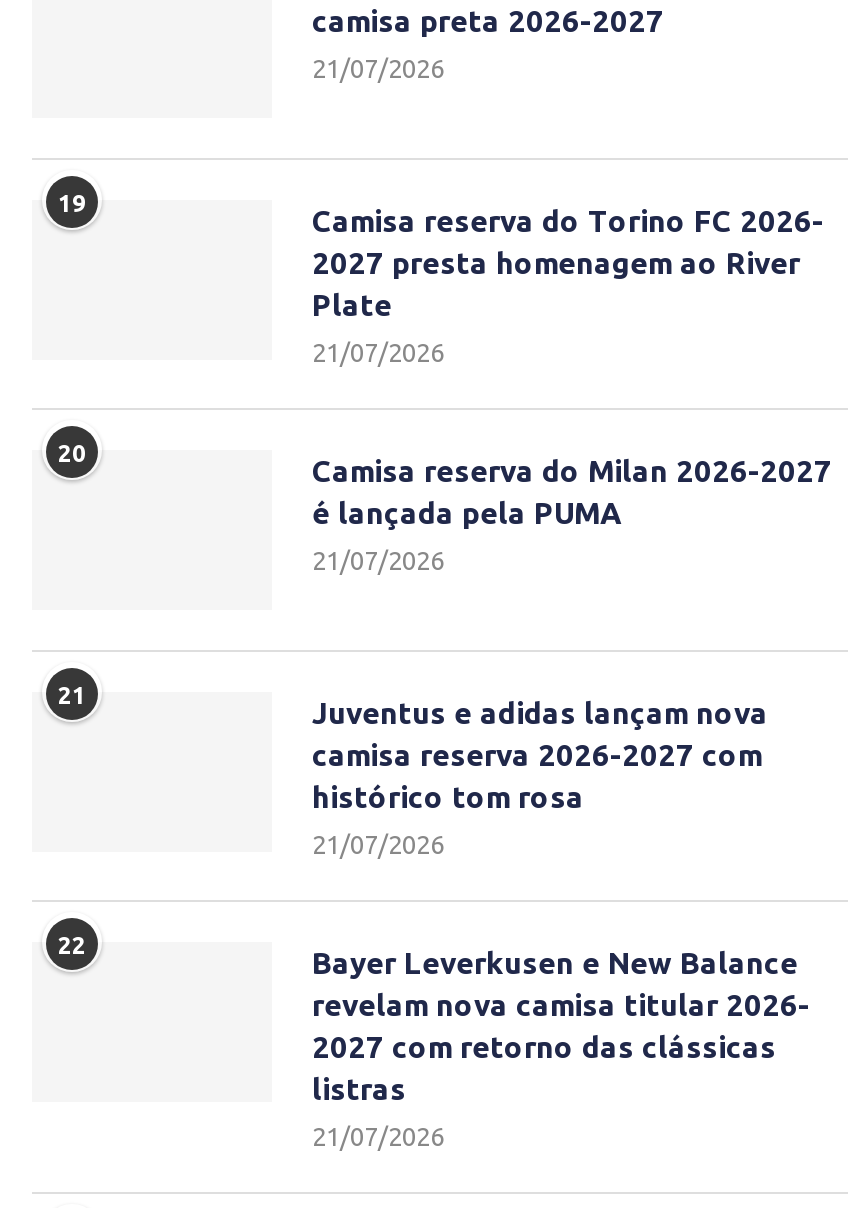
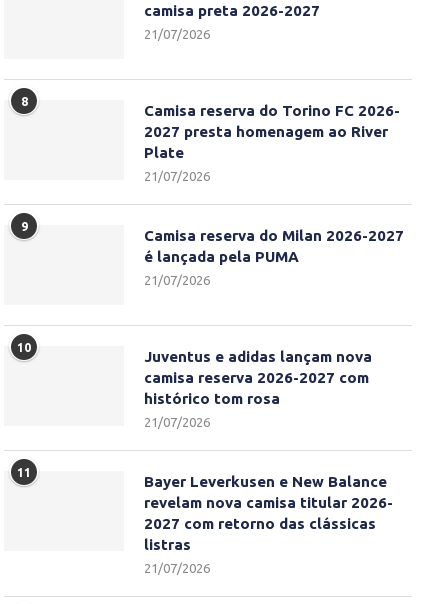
[58,190,86,216] 19 -> [20,95,27,108] 8
[58,440,86,466] 20 -> [20,220,27,233] 9
[58,682,86,708] 21 -> [17,341,31,354] 10
[58,932,86,958] 22 -> [17,466,31,479] 11

